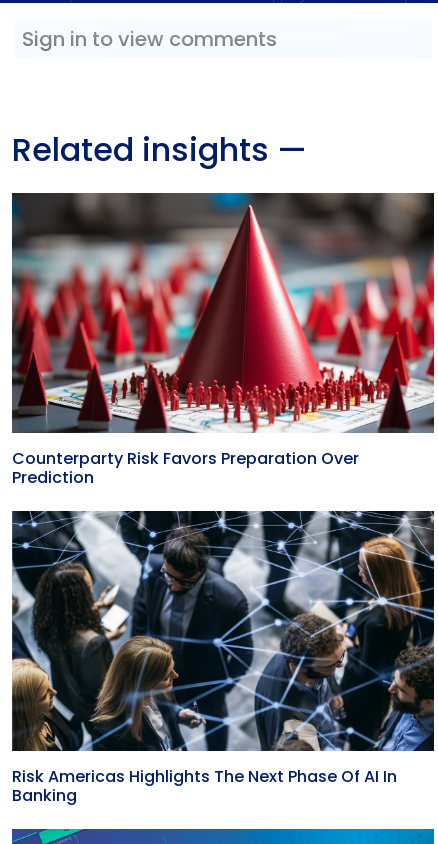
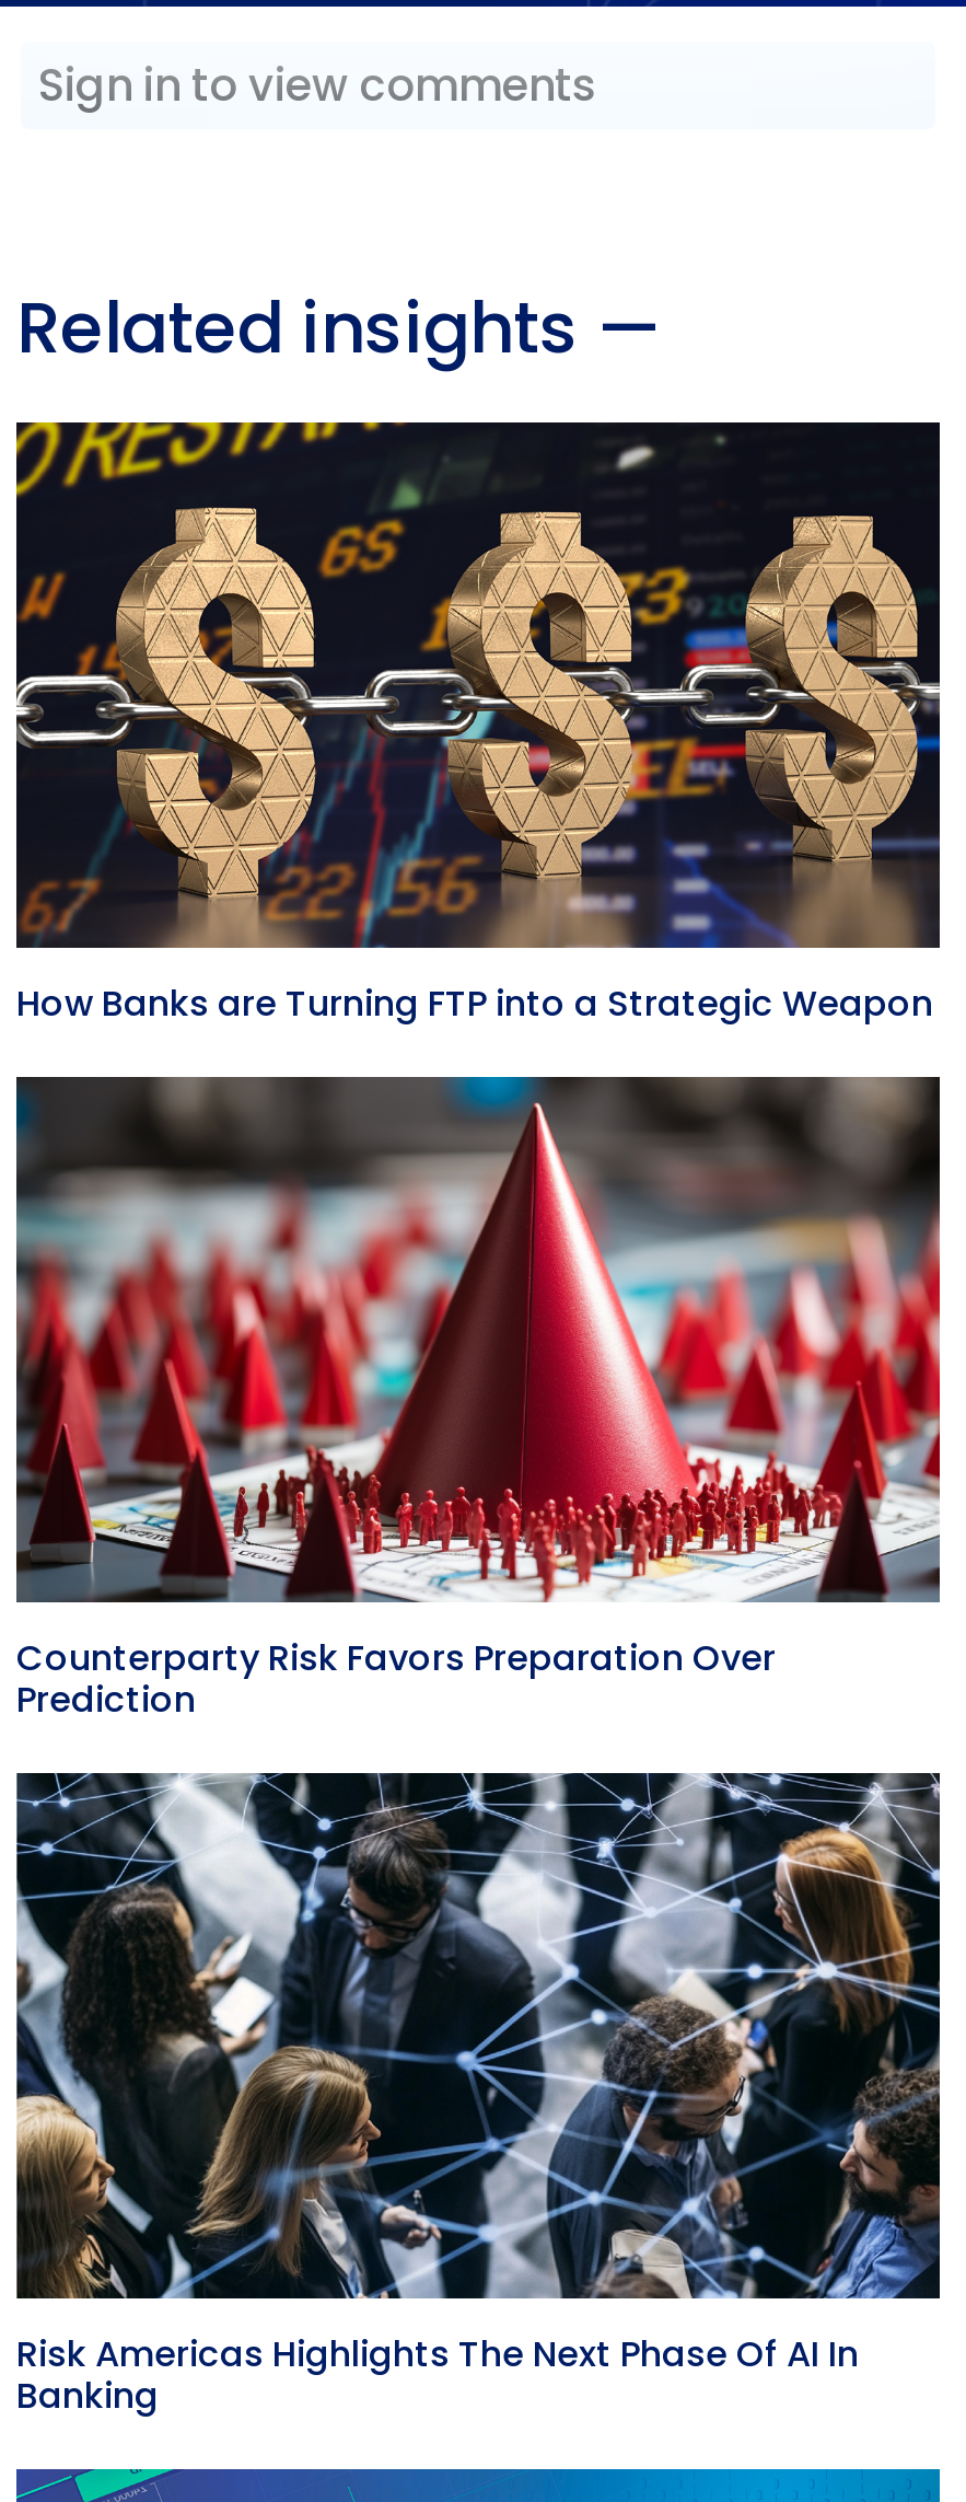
none -> [14,420,942,1029] [image] | How Banks are Turning FTP into a Strategic Weapon

